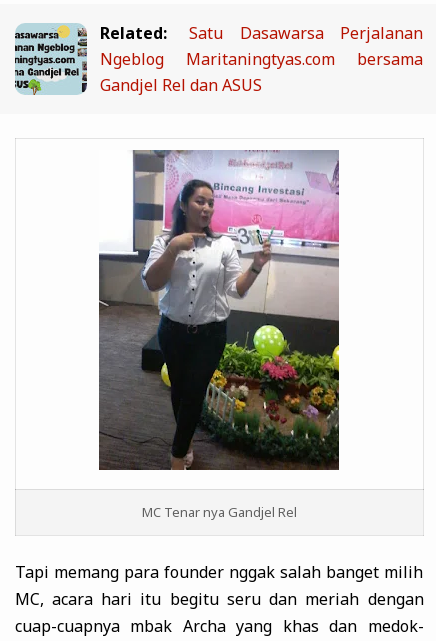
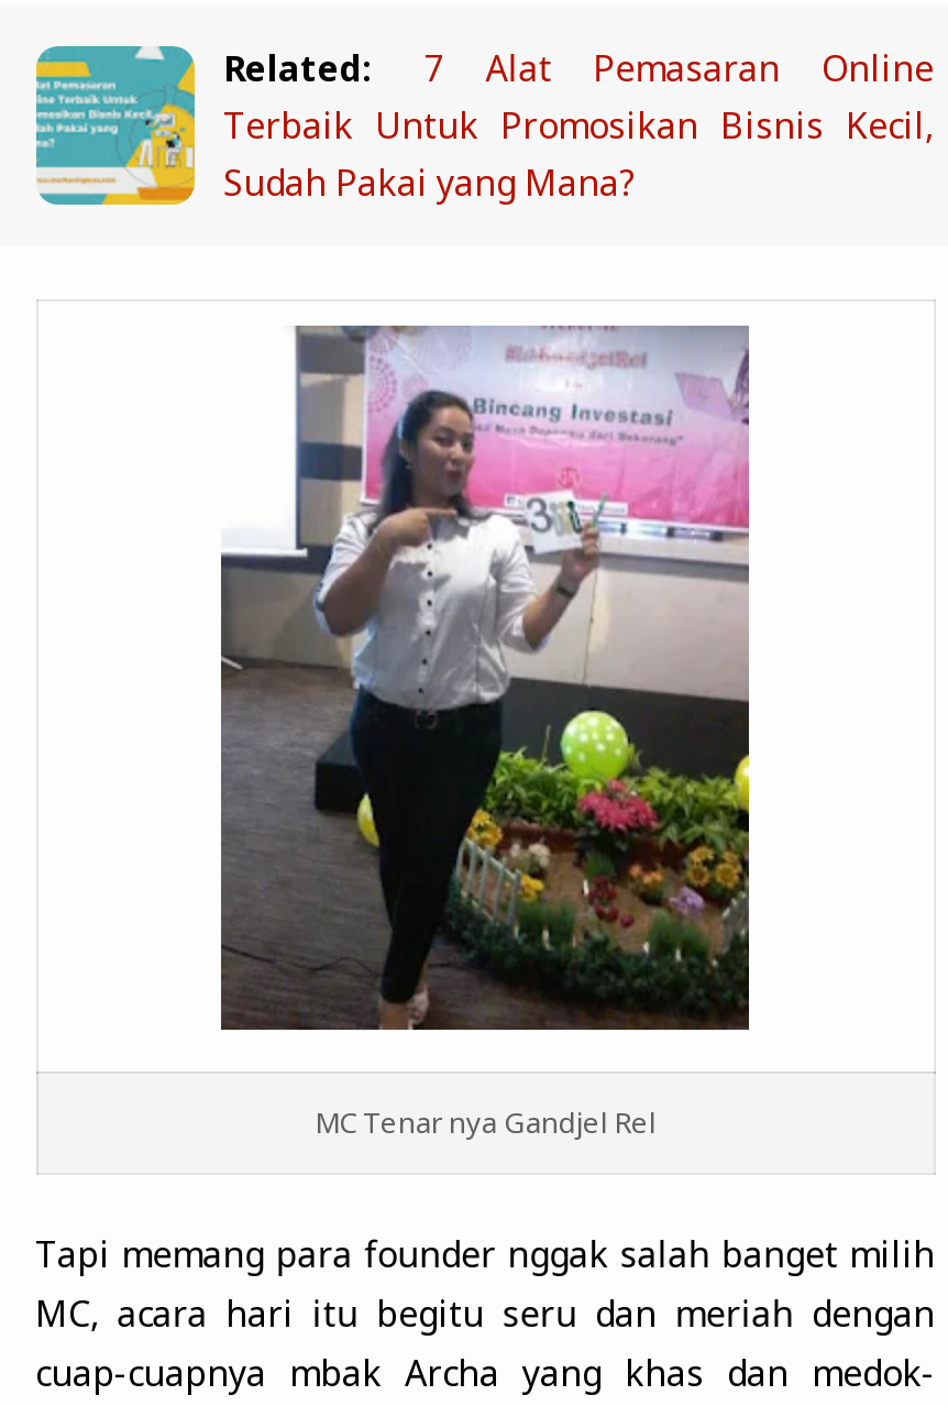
[14,22,423,96] [image] | Satu Dasawarsa Perjalanan | Ngeblog Maritaningtyas.com bersama | Gandjel Rel dan ASUS -> [34,44,934,207] [image] | 7 Alat Pemasaran Online | Terbaik Untuk Promosikan Bisnis Kecil, | Sudah Pakai yang Mana?

